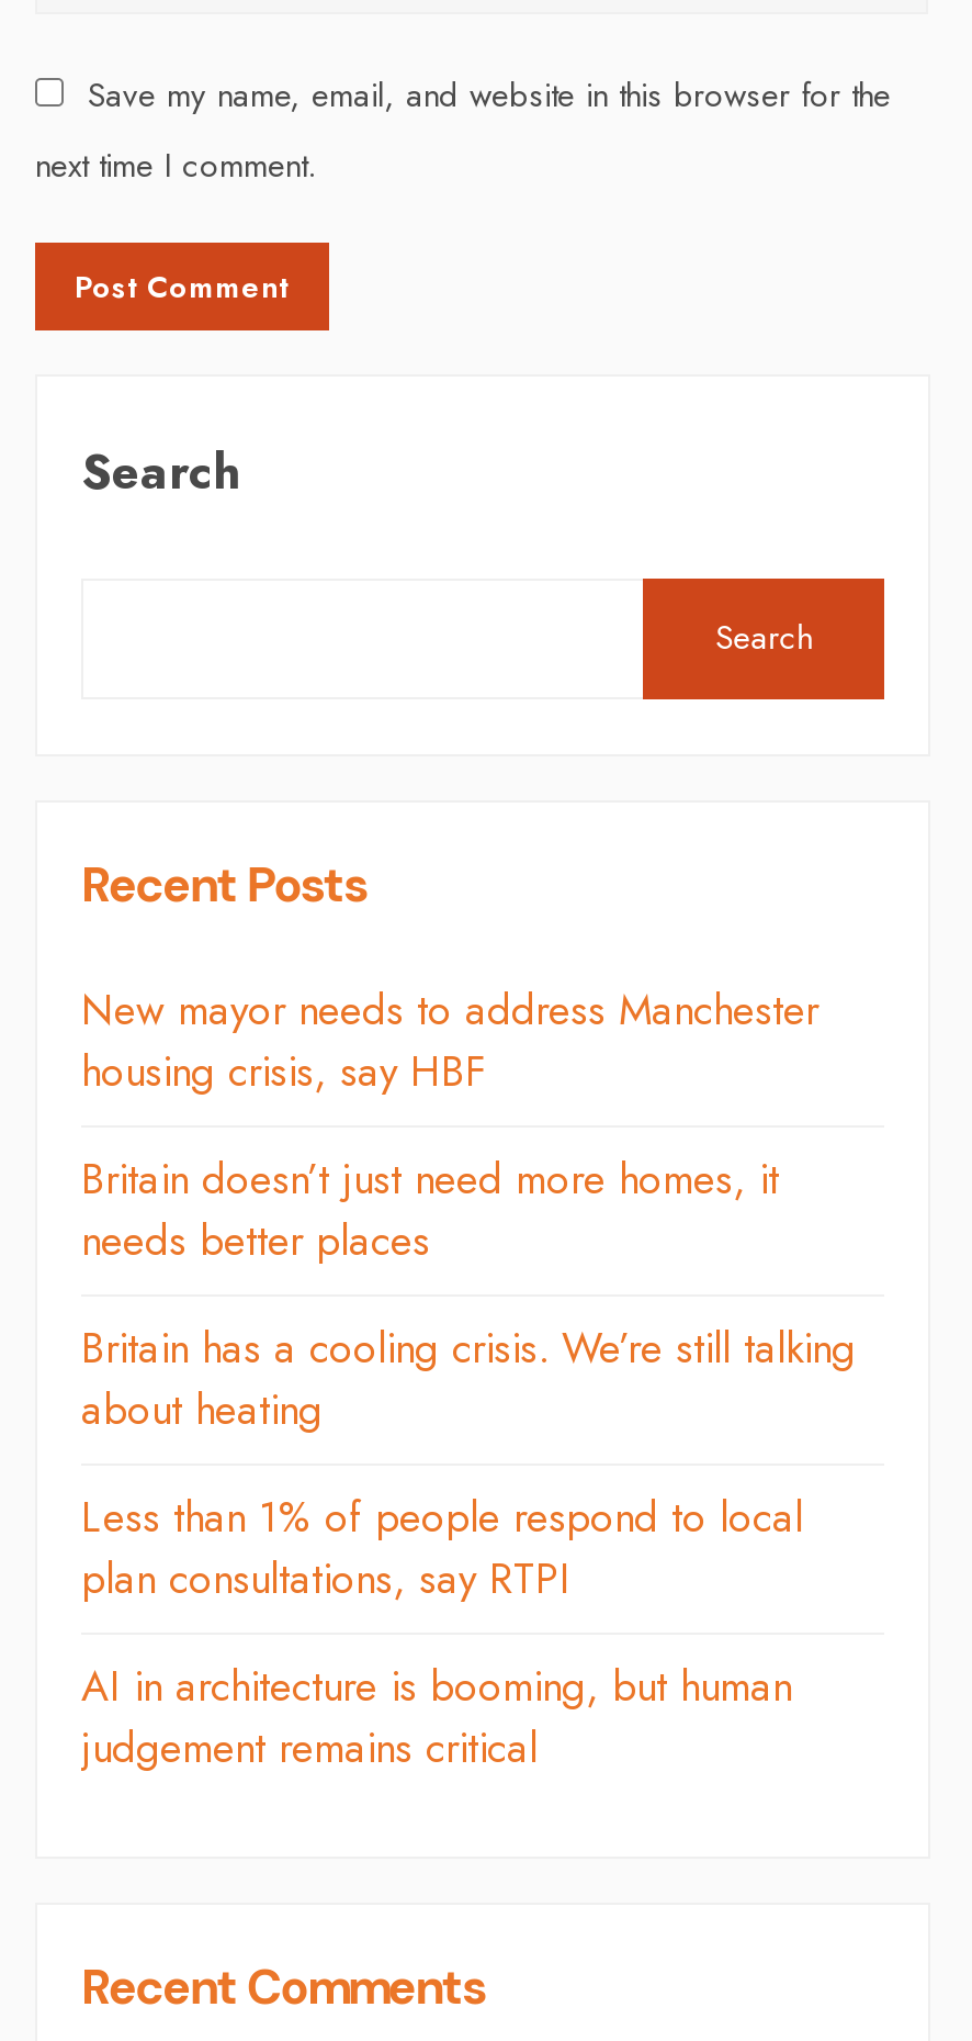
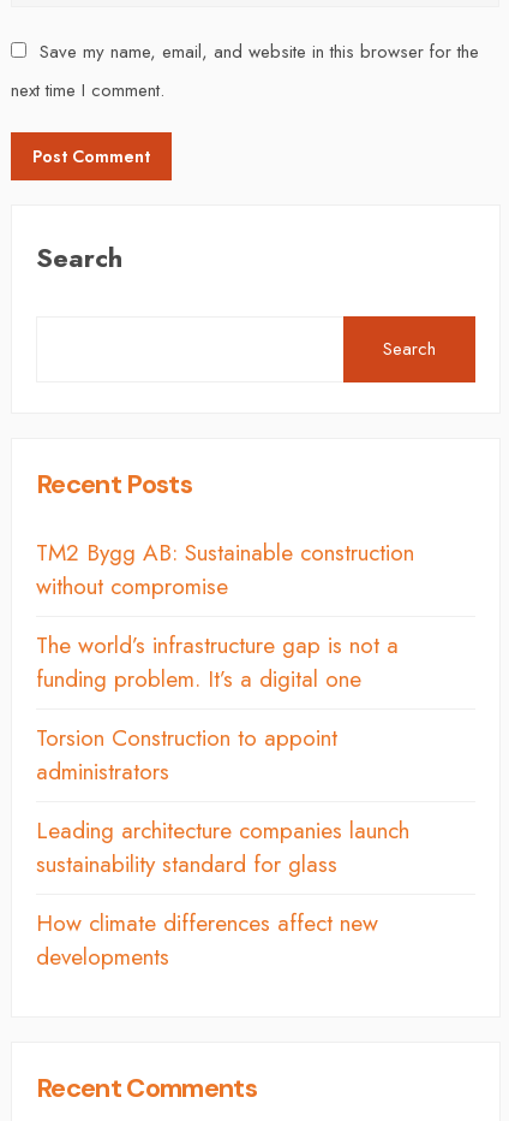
[81,980,818,1101] New mayor needs to address Manchester | housing crisis, say HBF -> [36,536,414,602] TM2 Bygg AB: Sustainable construction | without compromise
[81,1149,779,1270] Britain doesn’t just need more homes, it | needs better places -> [36,629,399,695] The world’s infrastructure gap is not a | funding problem. It’s a digital one
[81,1318,856,1439] Britain has a cooling crisis. We’re still talking | about heating -> [36,722,337,788] Torsion Construction to appoint | administrators
[81,1487,803,1608] Less than 1% of people respond to local | plan consultations, say RTPI -> [36,814,409,880] Leading architecture companies launch | sustainability standard for glass
[81,1657,792,1777] AI in architecture is booming, but human | judgement remains critical -> [36,907,378,973] How climate differences affect new | developments

